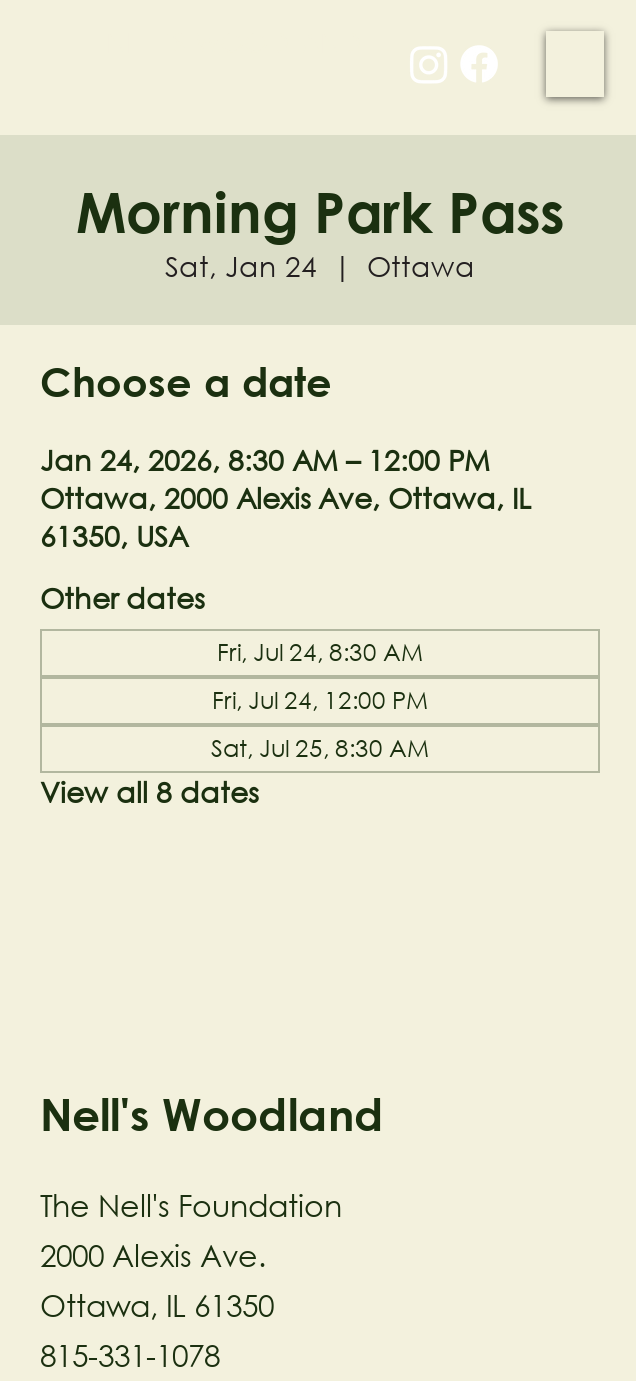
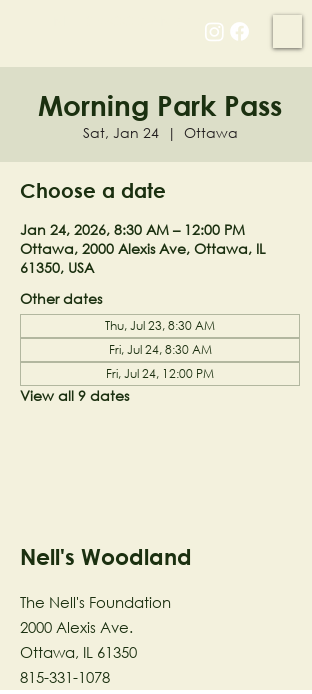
none -> [105,317,215,334] Thu, Jul 23, 8:30 AM
moved [212,635,428,717] -> [106,341,214,382]: Fri, Jul 24, 8:30 AM | Fri, Jul 24, 12:00 PM
[40,731,429,811] Sat, Jul 25, 8:30 AM | View all 8 dates -> [20,386,129,405] View all 9 dates

